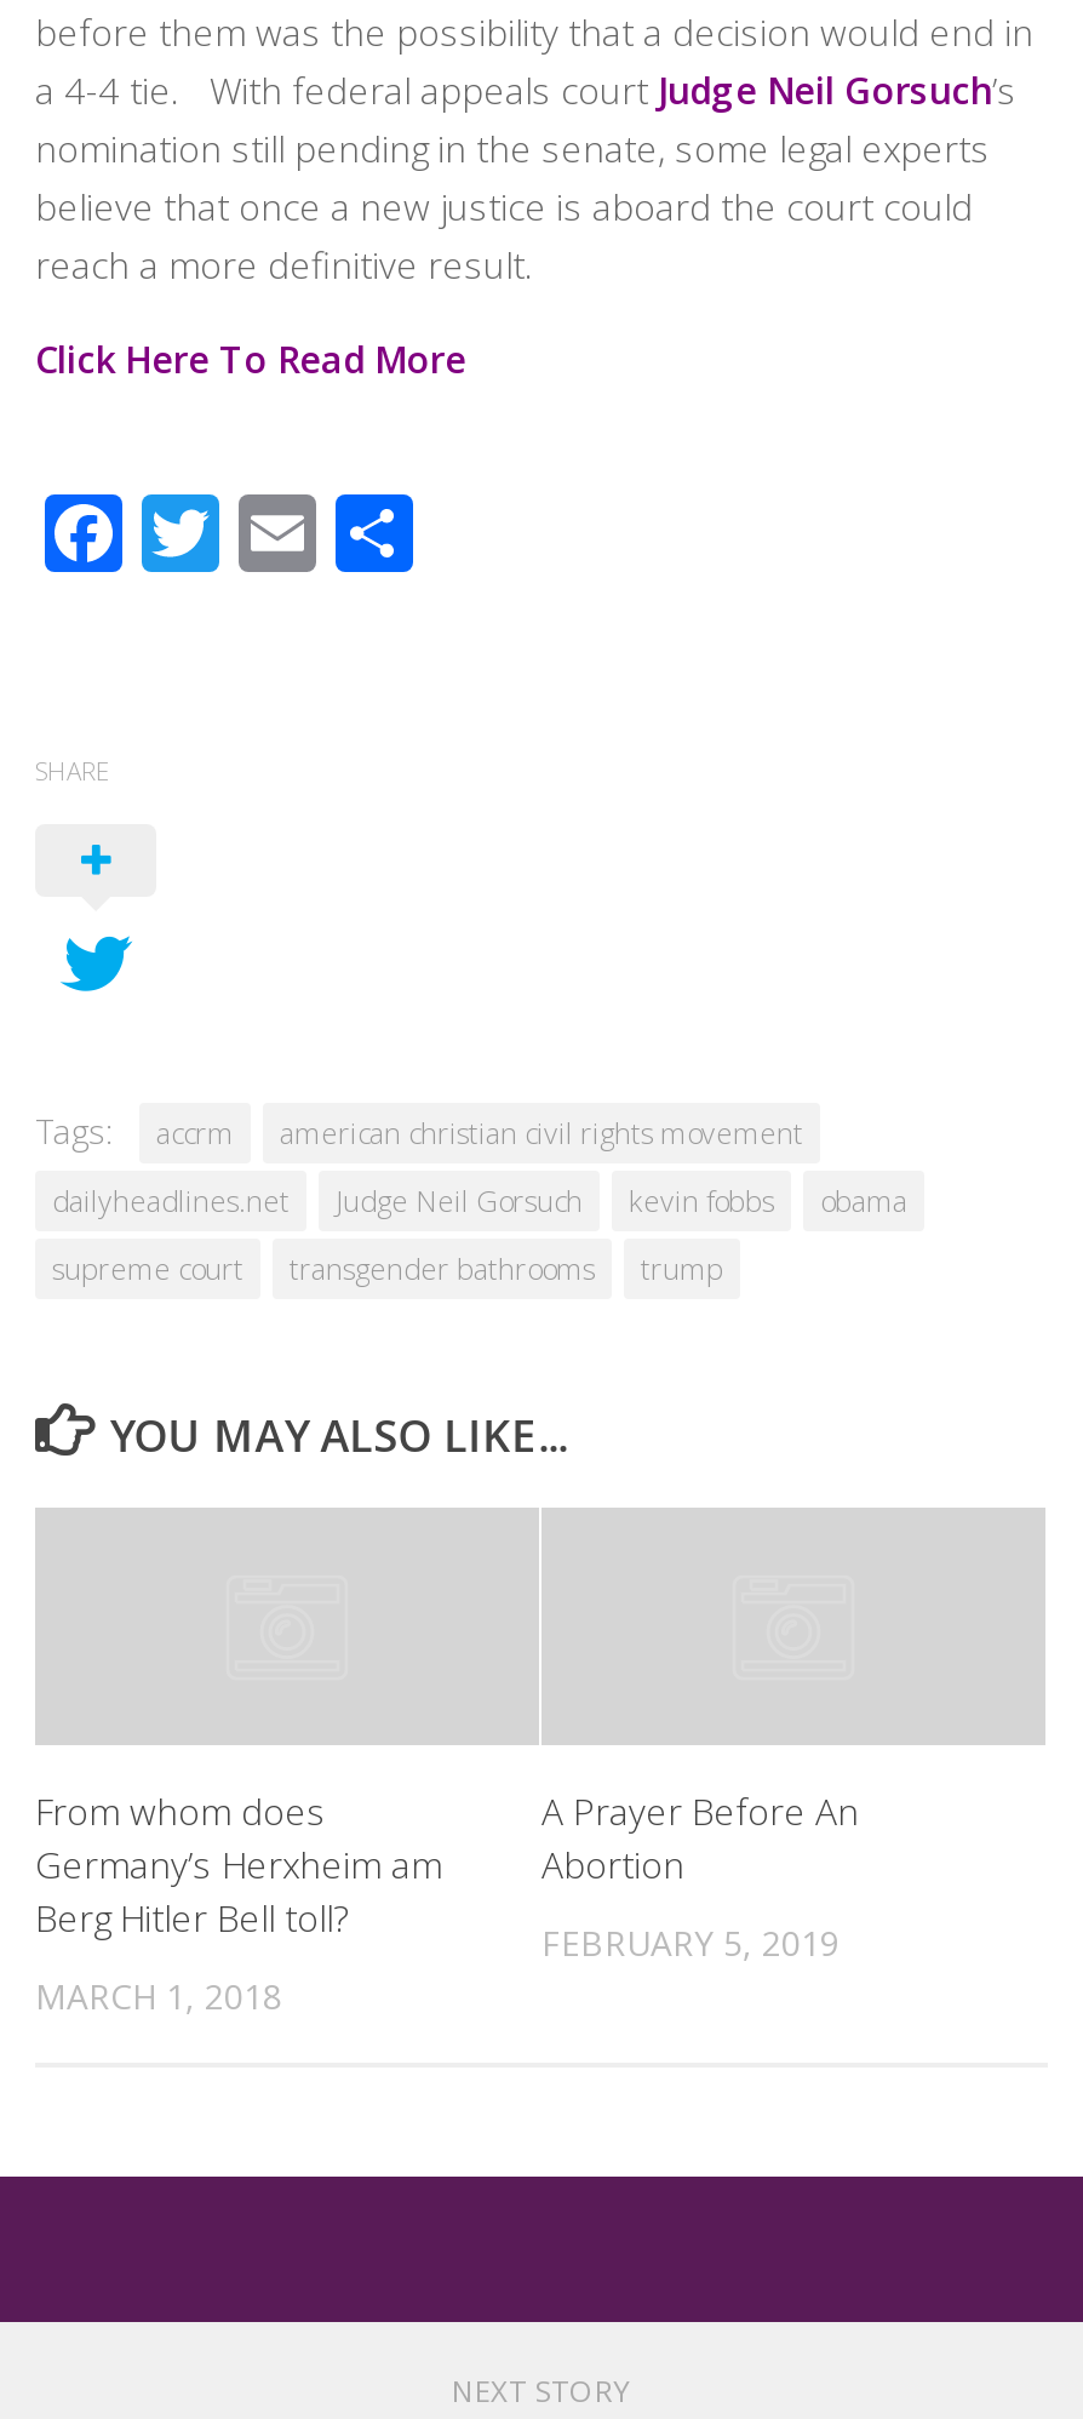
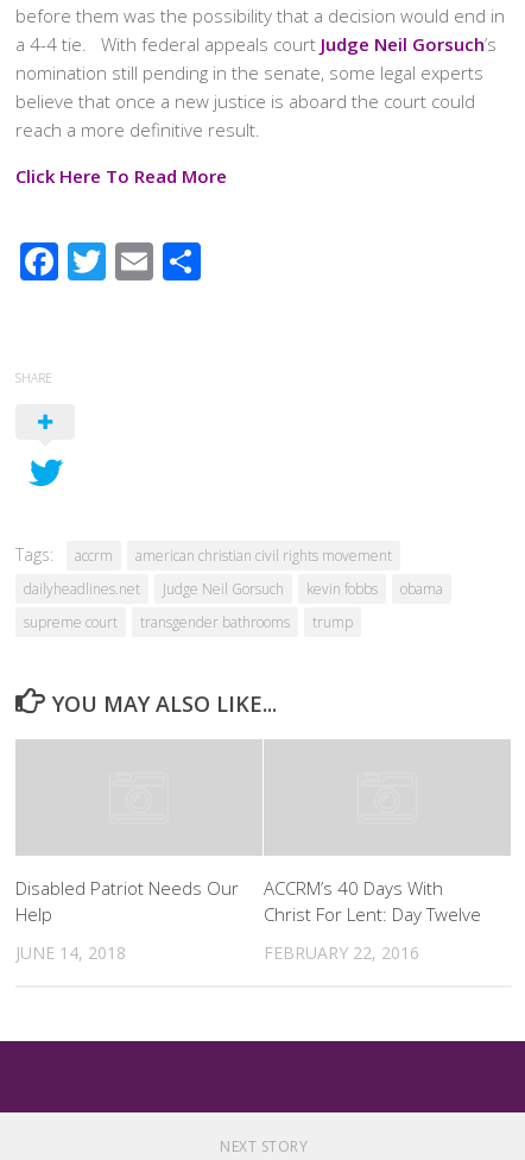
[35,1787,442,1942] From whom does | Germany’s Herxheim am | Berg Hitler Bell toll? -> [15,876,239,926] Disabled Patriot Needs Our | Help
[541,1787,859,1889] A Prayer Before An | Abortion -> [264,876,481,926] ACCRM’s 40 Days With | Christ For Lent: Day Twelve
[541,1920,840,1966] FEBRUARY 5, 2019 -> [264,942,419,964] FEBRUARY 22, 2016
[35,1974,282,2020] MARCH 1, 2018 -> [15,942,126,964] JUNE 14, 2018

